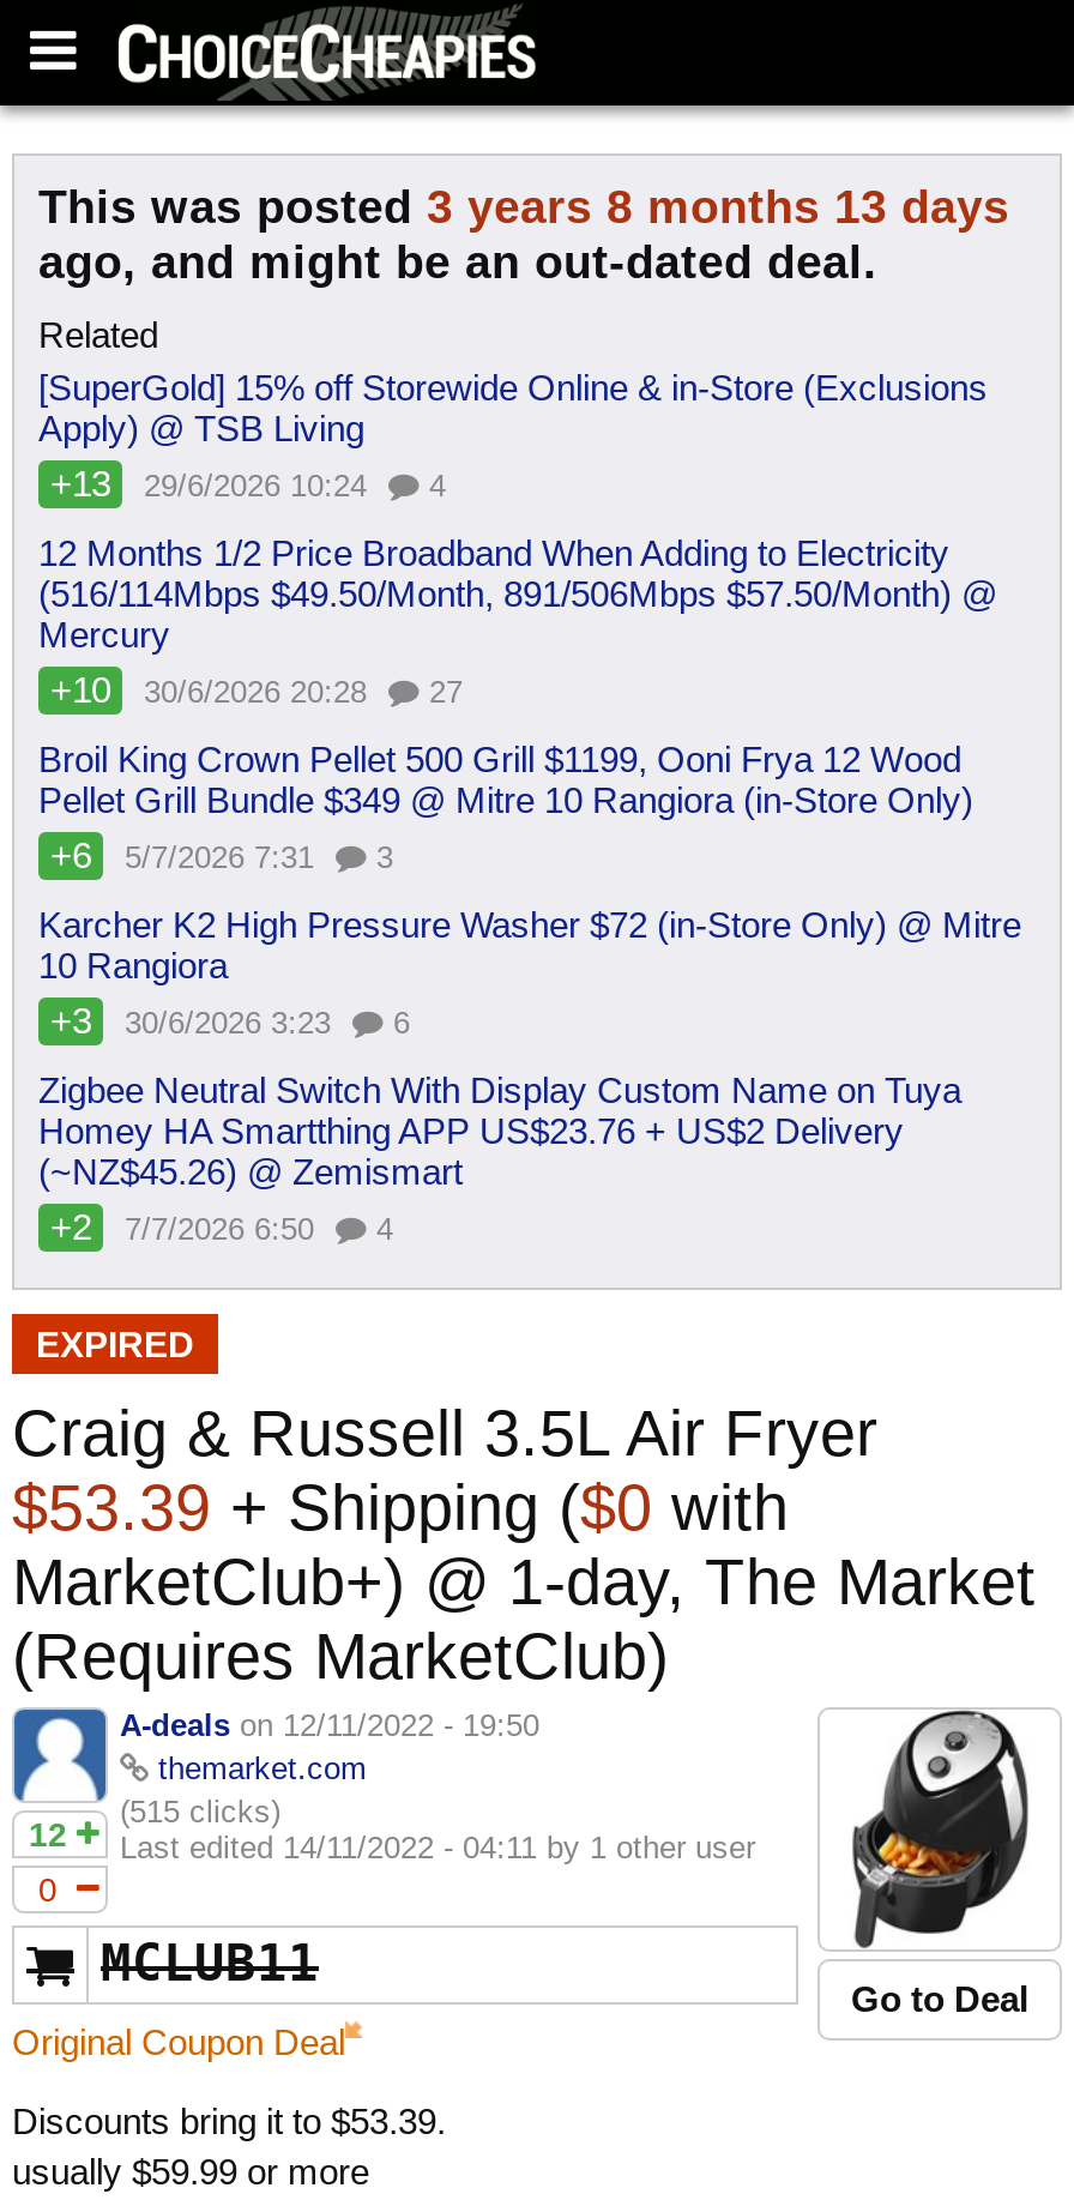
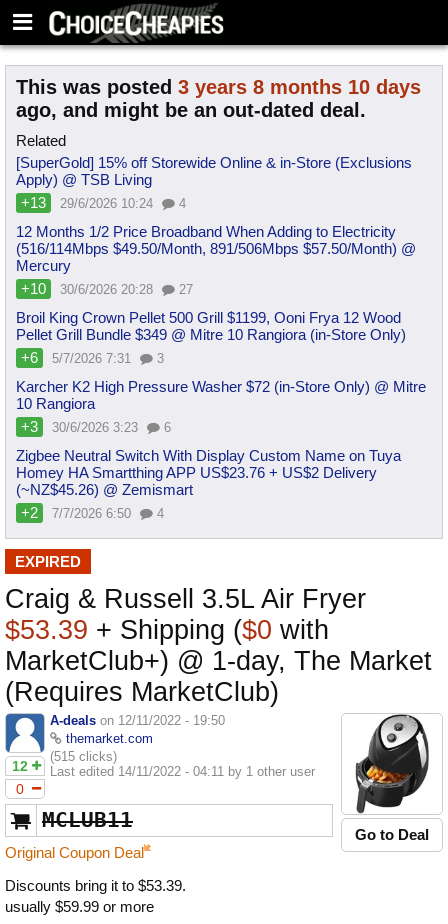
[38,180,1009,233] This was posted 3 years 8 months 13 days -> [16,76,421,98] This was posted 3 years 8 months 10 days

